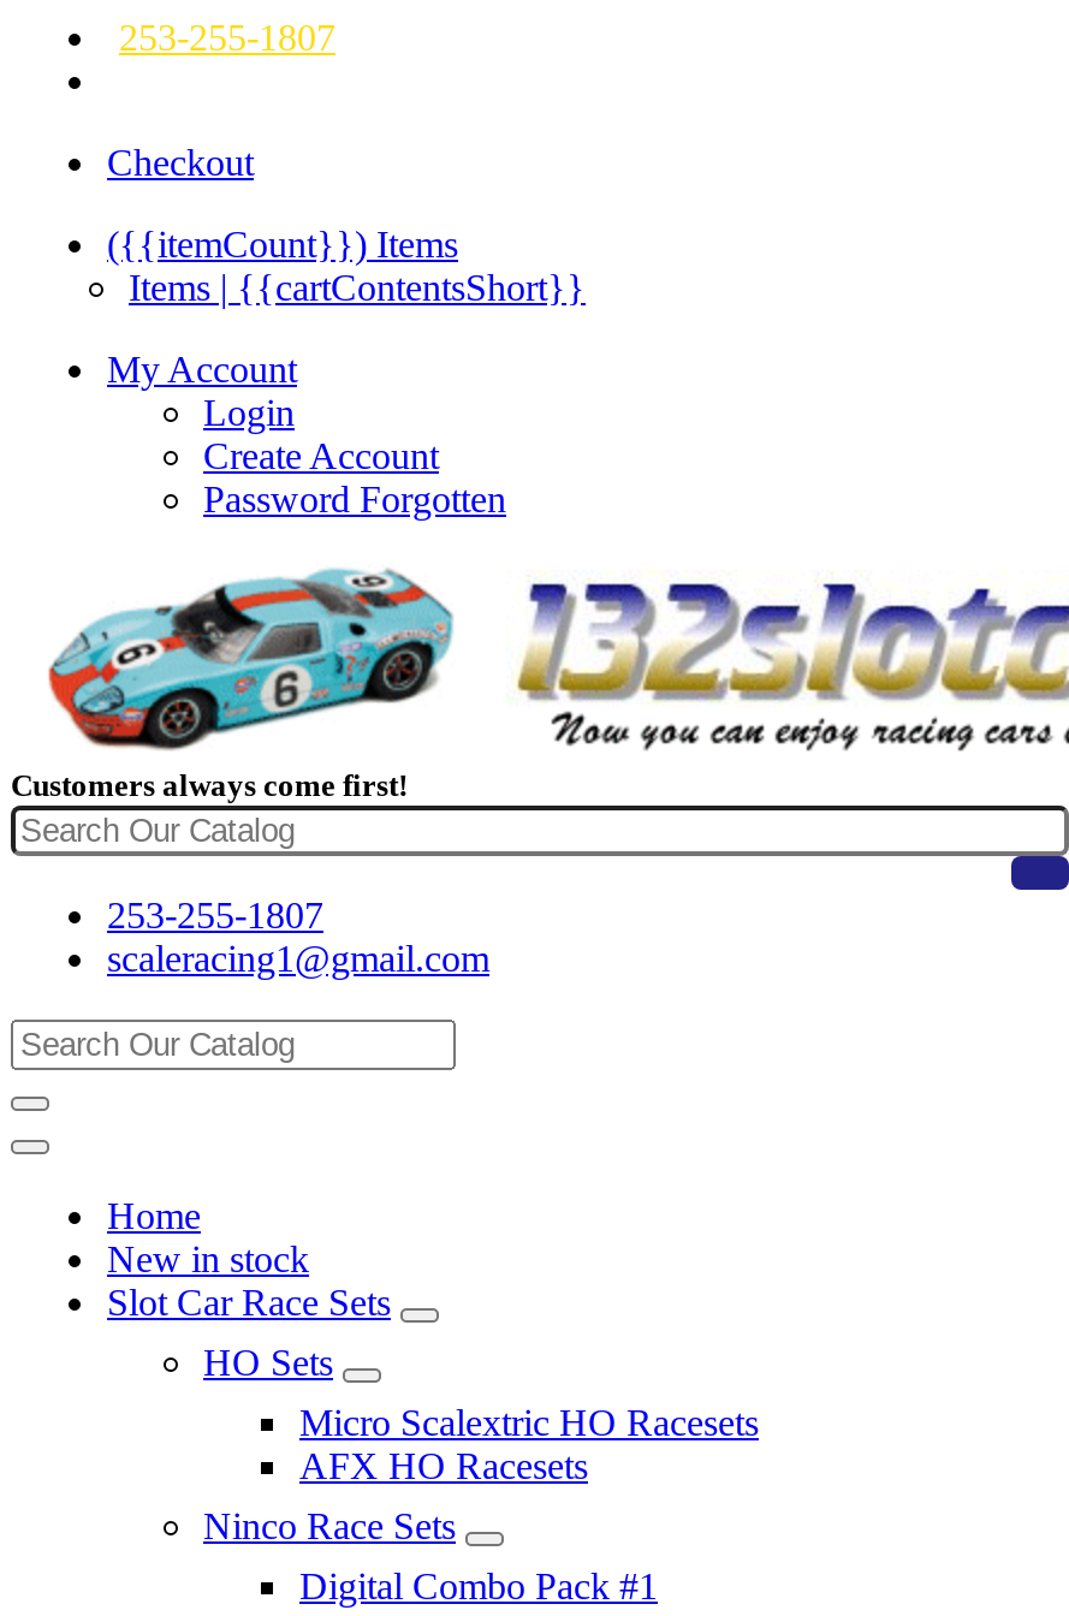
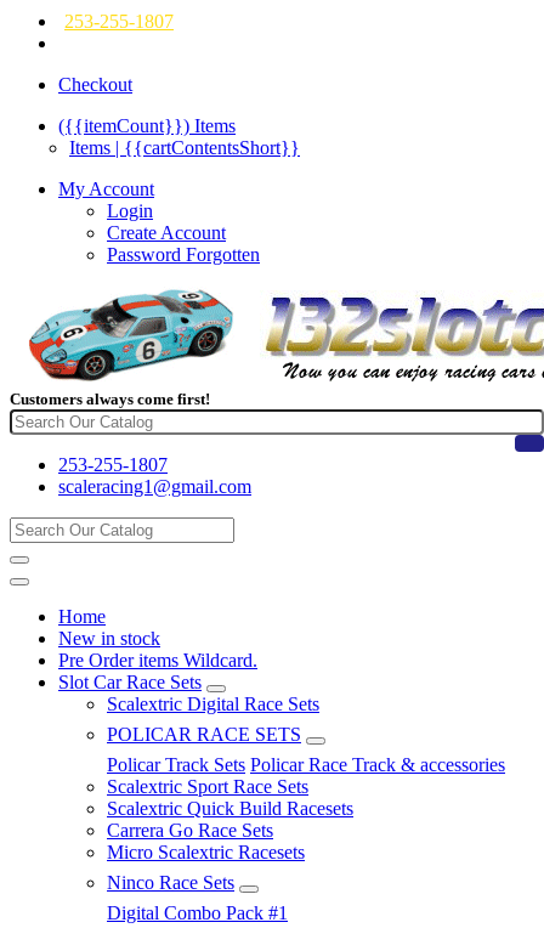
none -> [58,650,257,670] Pre Order items Wildcard.
[203,1342,759,1486] HO Sets | Micro Scalextric HO Racesets | AFX HO Racesets -> [107,694,505,862] Scalextric Digital Race Sets | POLICAR RACE SETS | Policar Track Sets Policar Race Track & accessories | Scalextric Sport Race Sets | Scalextric Quick Build Racesets | Carrera Go Race Sets | Micro Scalextric Racesets

